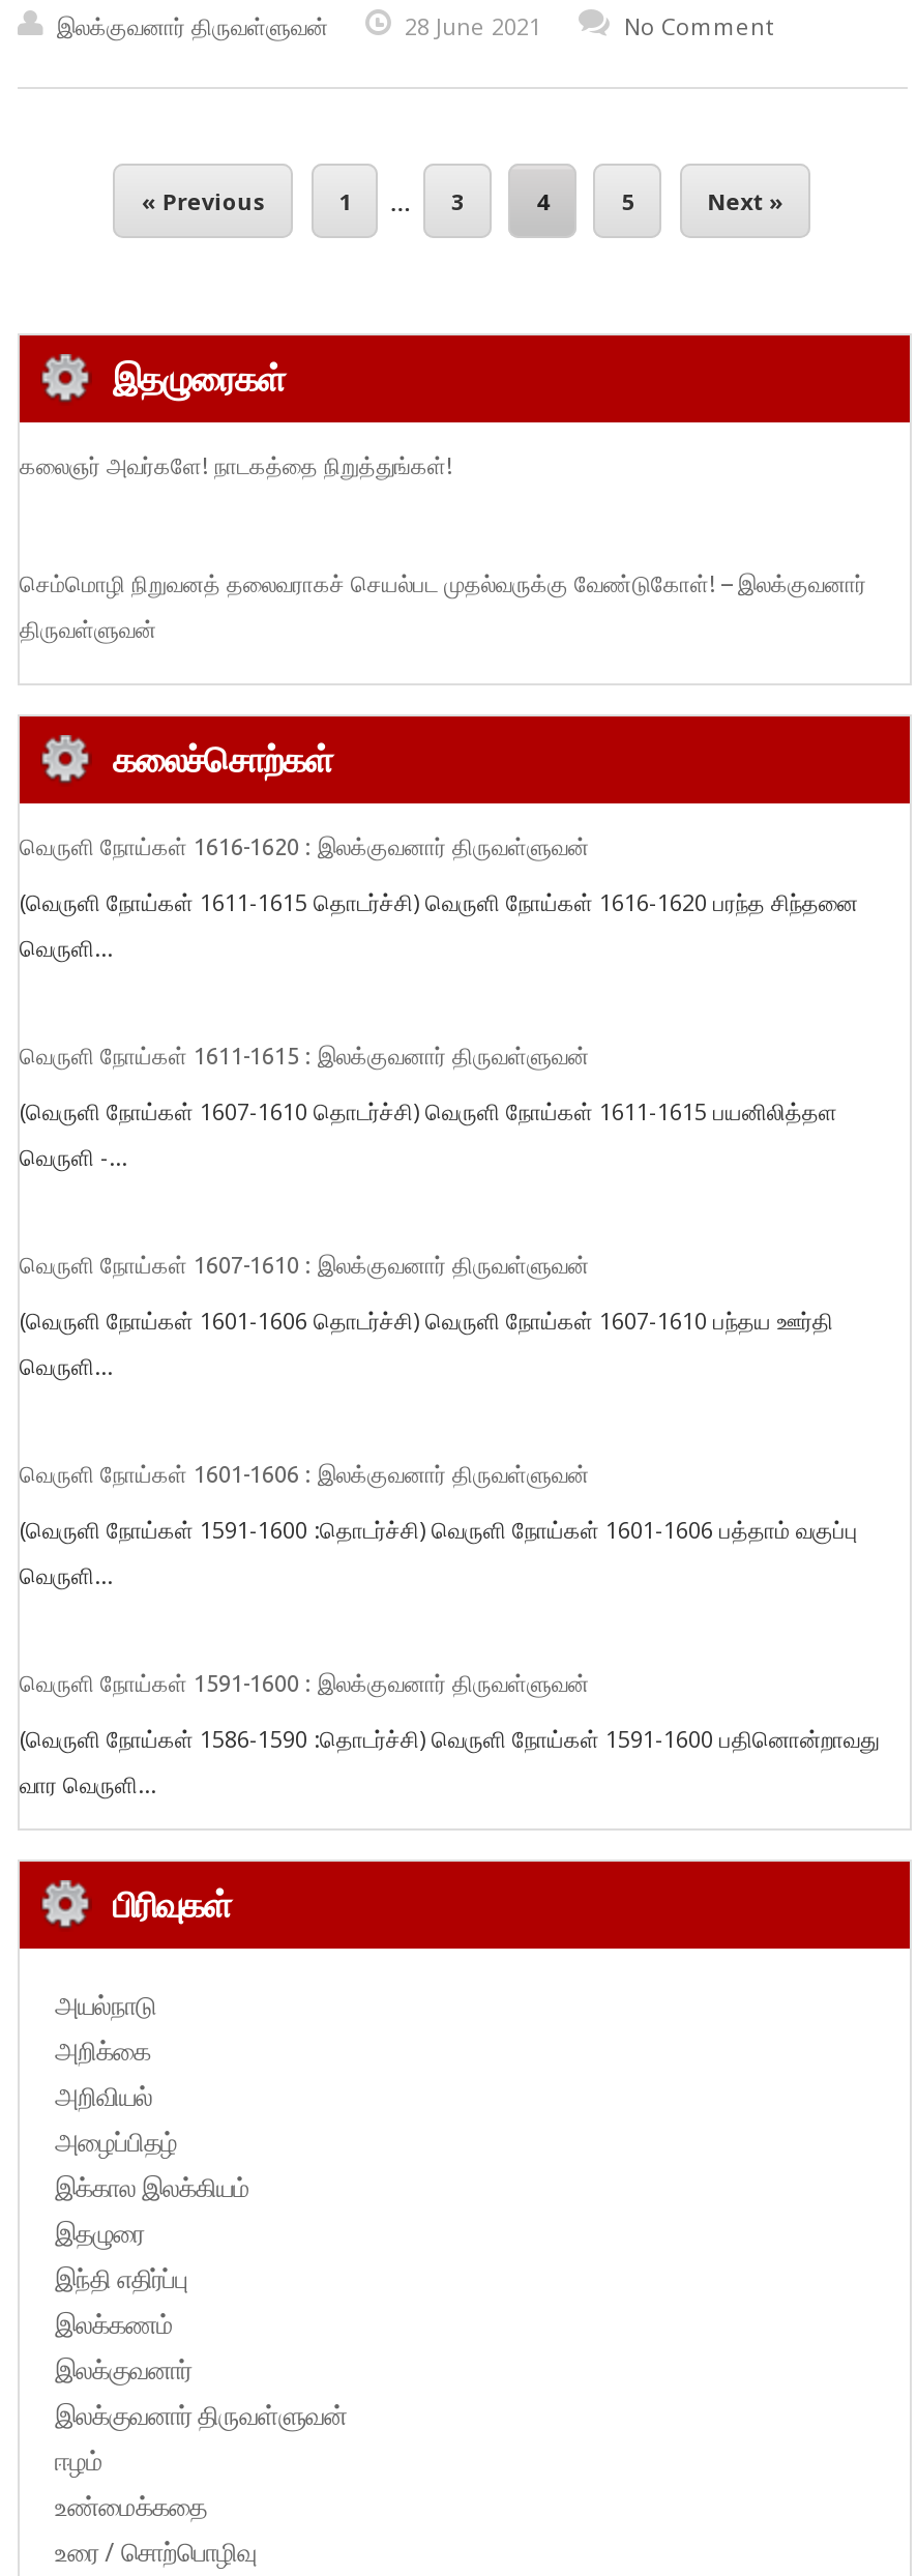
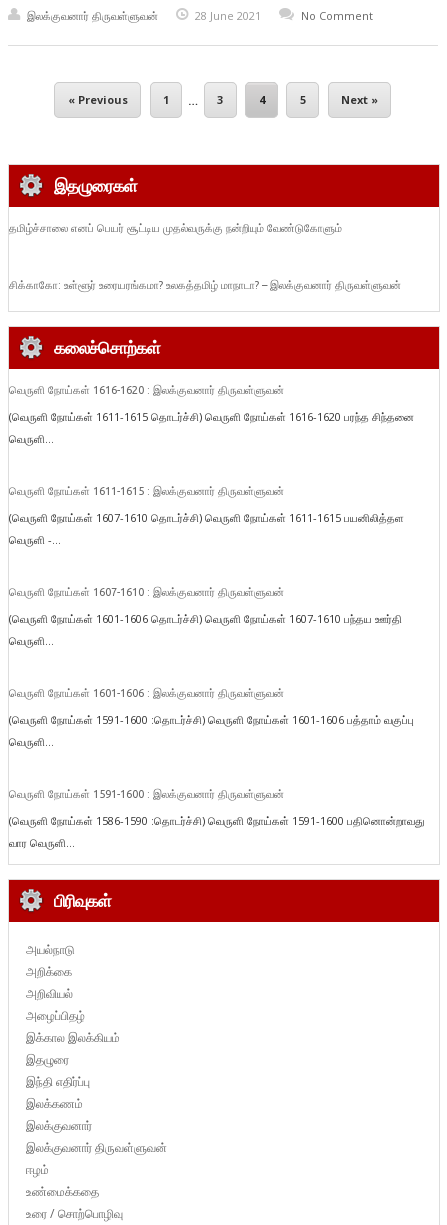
[20,454,452,479] கலைஞர் அவர்களே! நாடகத்தை நிறுத்துங்கள்! -> [9,222,342,234] தமிழ்ச்சாலை எனப் பெயர் சூட்டிய முதல்வருக்கு நன்றியும் வேண்டுகோளும்
[20,572,866,642] செம்மொழி நிறுவனத் தலைவராகச் செயல்பட முதல்வருக்கு வேண்டுகோள்! – இலக்குவனார் | திருவள்ளுவன் -> [9,279,401,291] சிக்காகோ: உள்ளூர் உரையரங்கமா? உலகத்தமிழ் மாநாடா? – இலக்குவனார் திருவள்ளுவன்

